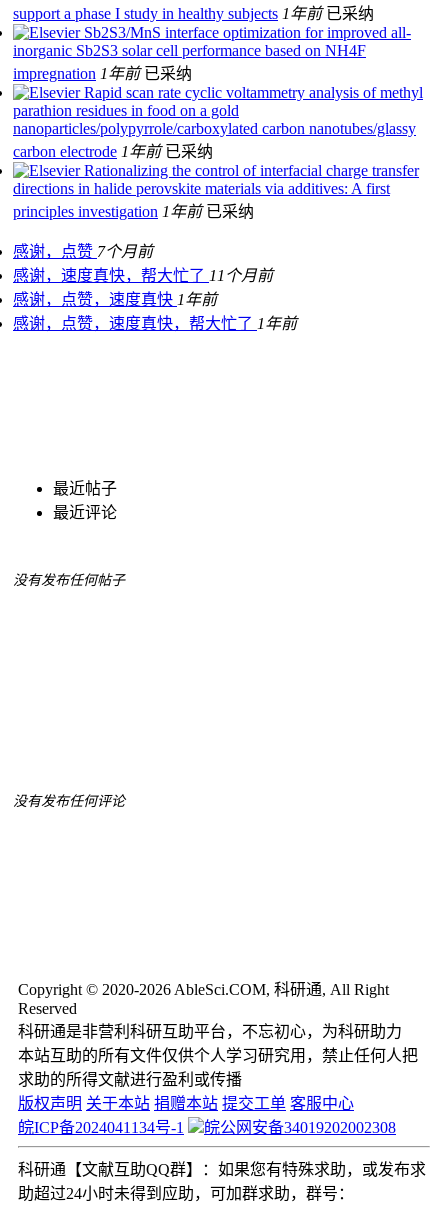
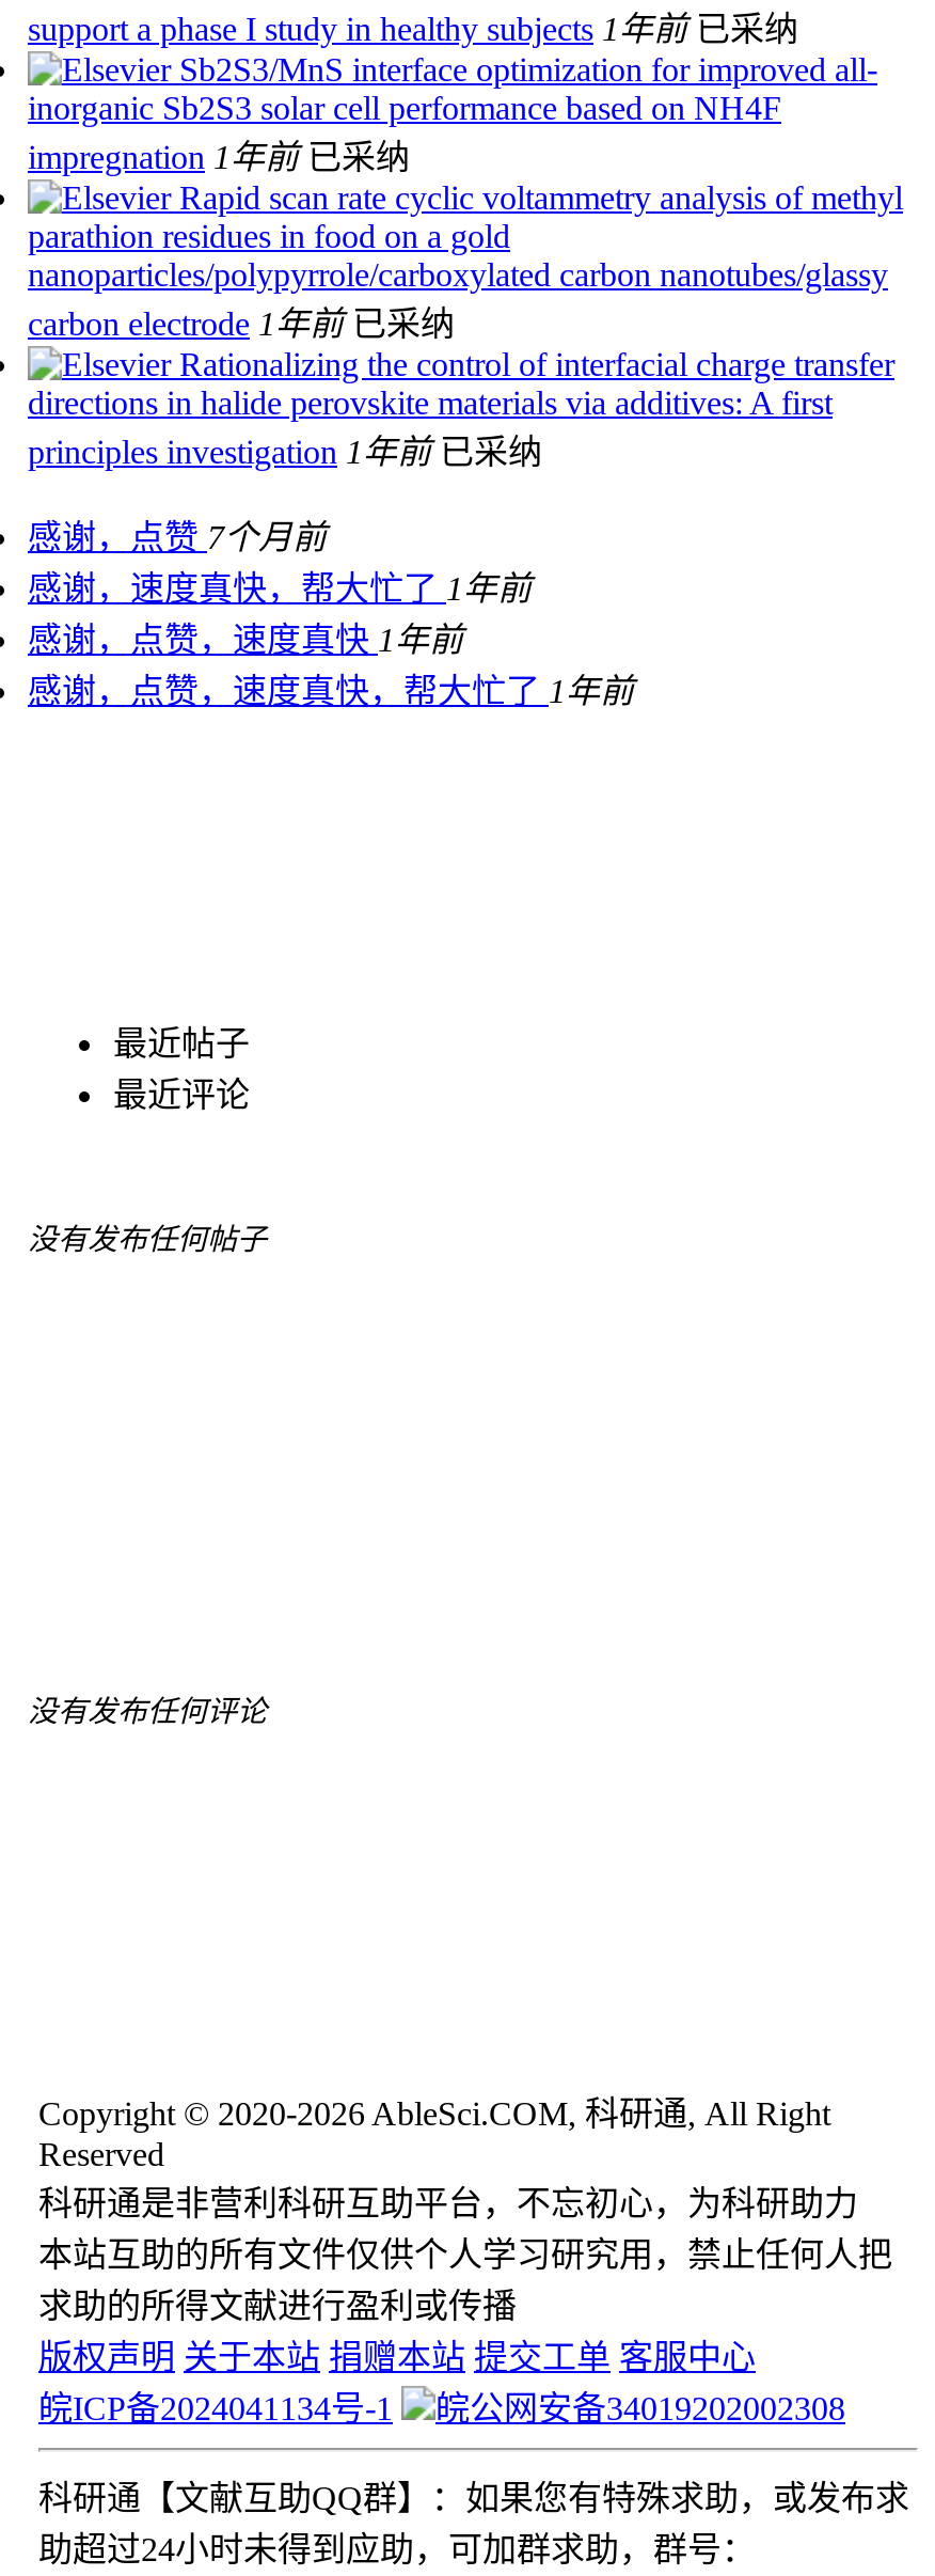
[13,267,273,284] 感谢，速度真快，帮大忙了11个月前 -> [28,570,532,606] 感谢，速度真快，帮大忙了1年前

